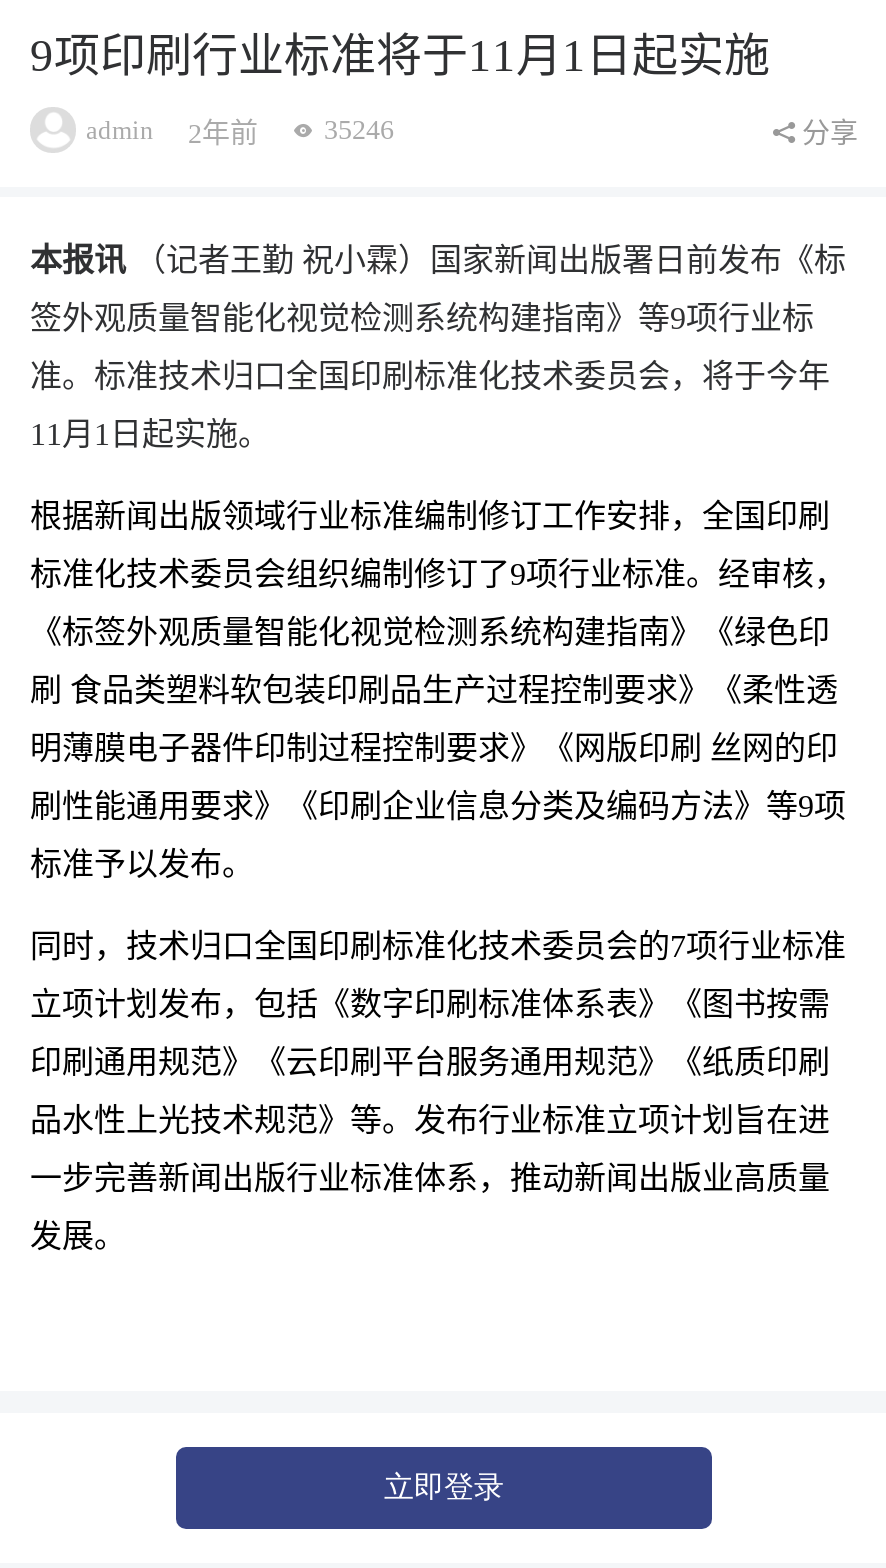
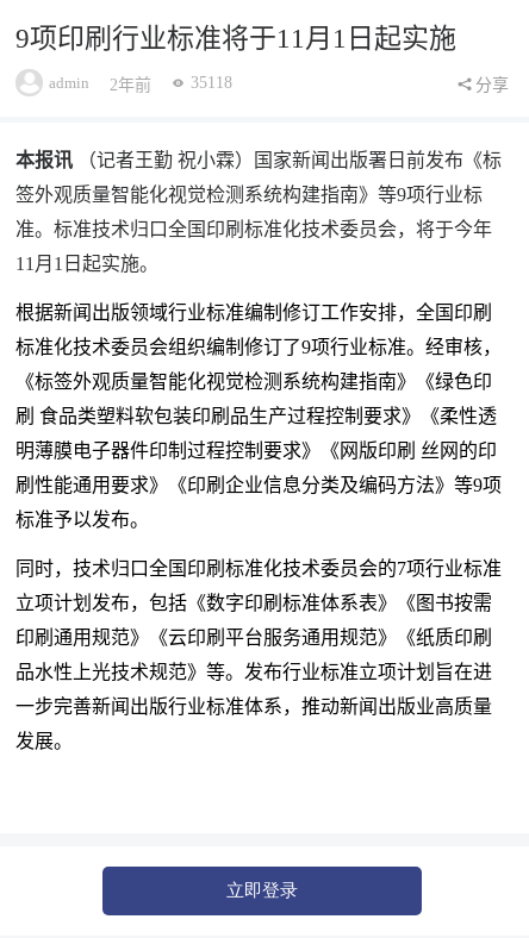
[324,114,394,144] 35246 -> [191,73,232,91] 35118

